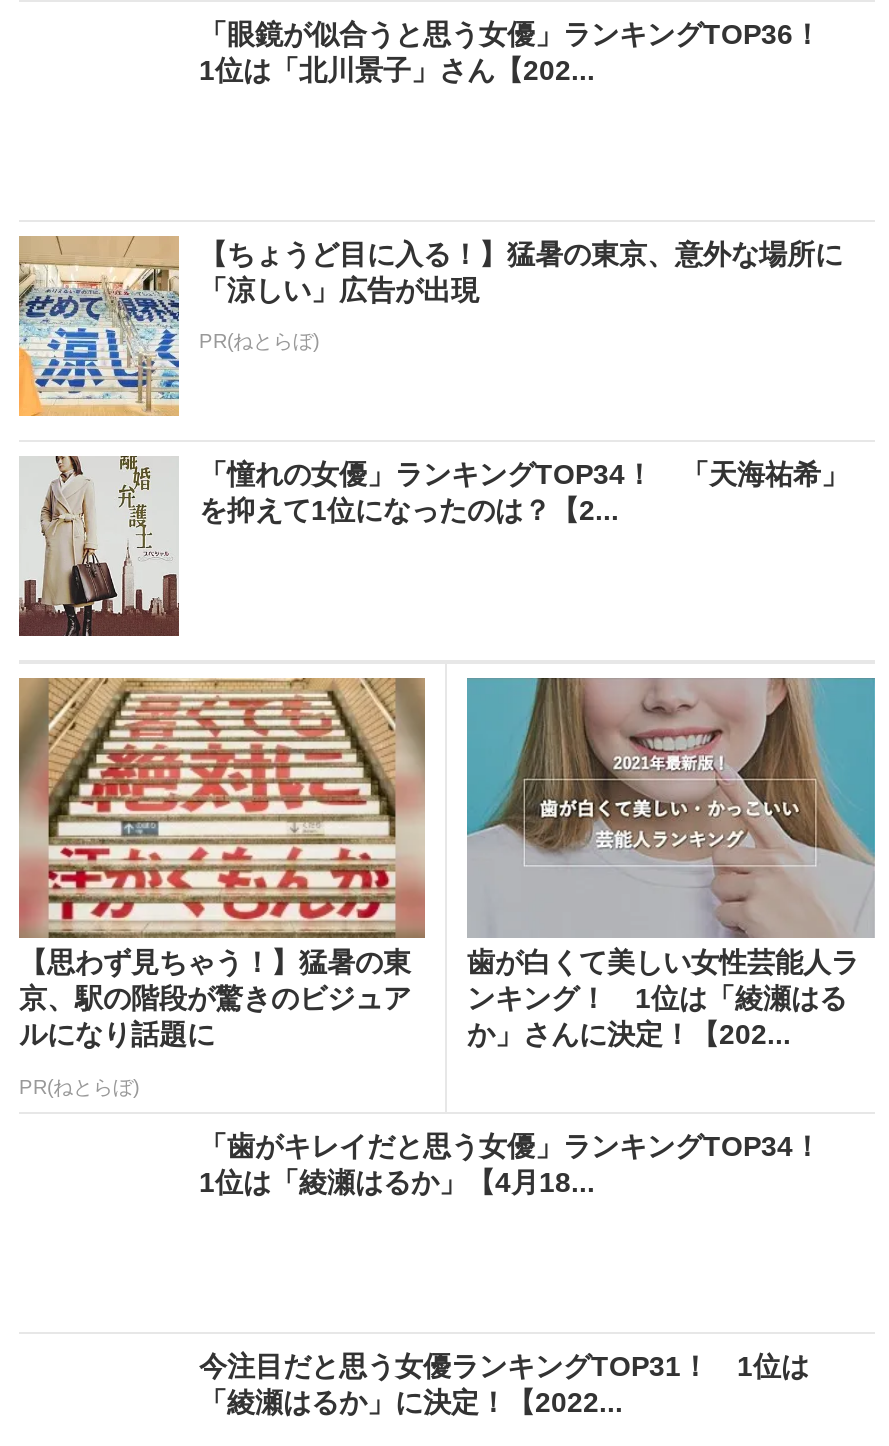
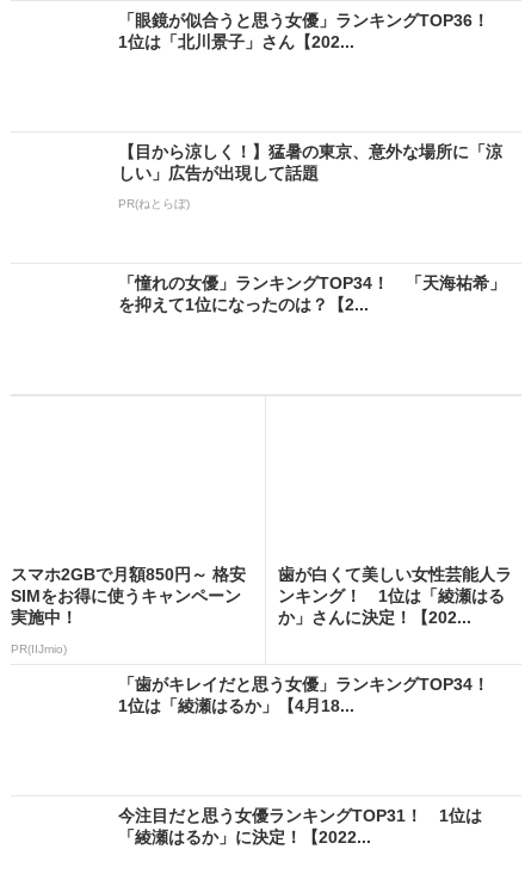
[17,234,181,418] [image] -> none
[199,238,843,306] 【ちょうど目に入る！】猛暑の東京、意外な場所に | 「涼しい」広告が出現 -> [118,142,502,183] 【目から涼しく！】猛暑の東京、意外な場所に「涼 | しい」広告が出現して話題
[17,454,181,638] [image] -> none
[17,676,427,930] [image] -> none
[465,676,877,940] [image] -> none
[19,946,411,1050] 【思わず見ちゃう！】猛暑の東 | 京、駅の階段が驚きのビジュア | ルになり話題に -> [11,565,246,627] スマホ2GBで月額850円～ 格安 | SIMをお得に使うキャンペーン | 実施中！
[19,1076,139,1098] PR(ねとらぼ) -> [11,642,67,655] PR(IIJmio)

